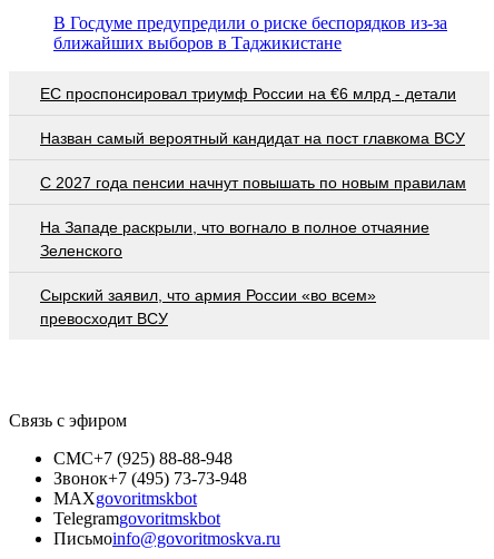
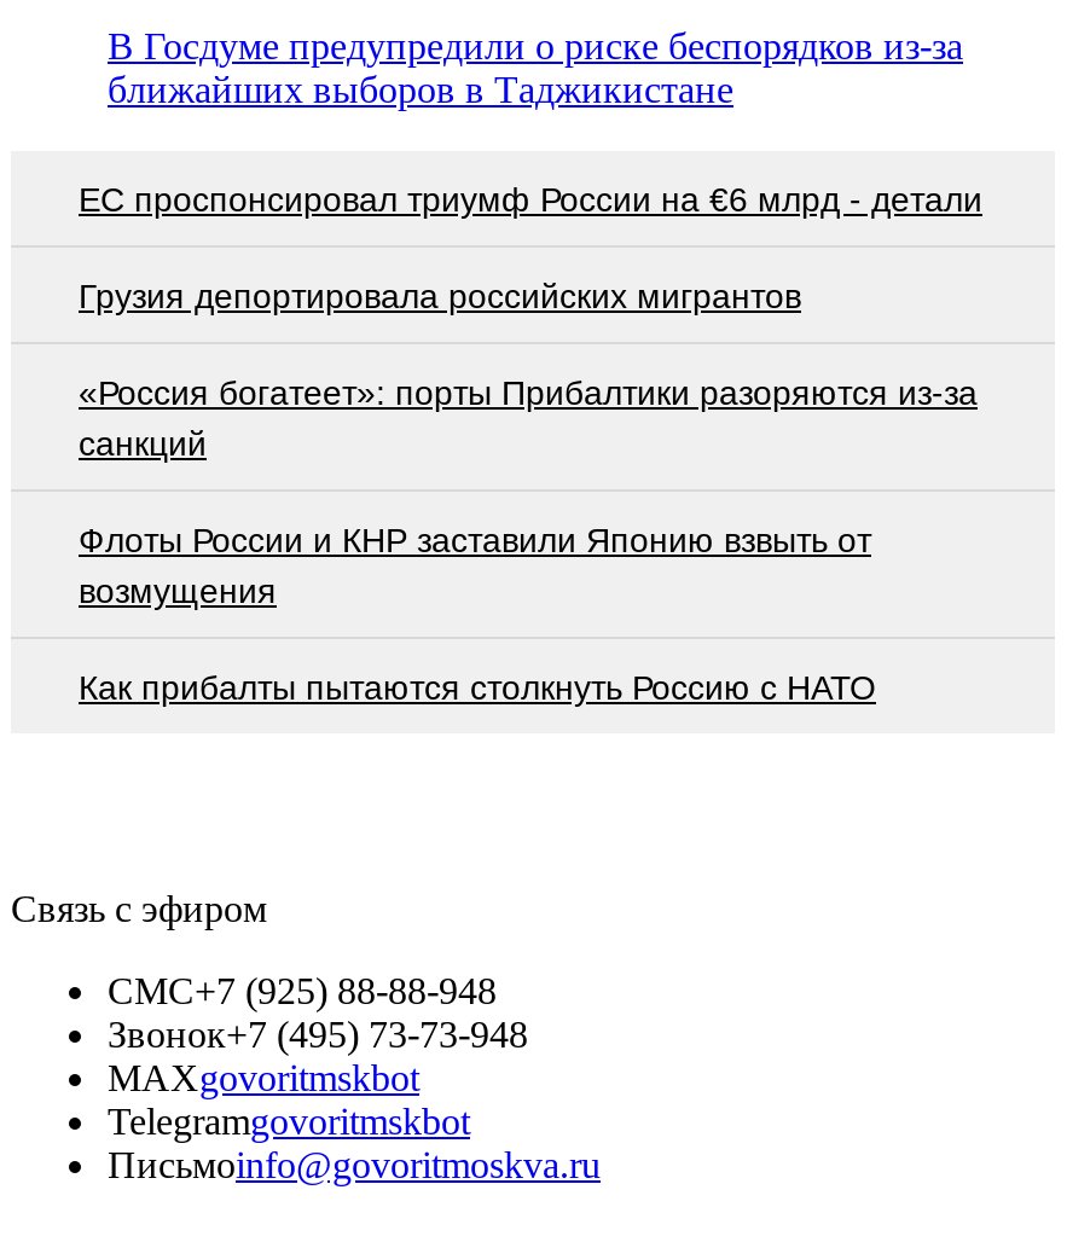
[40,129,465,147] Назван самый вероятный кандидат на пост главкома ВСУ -> [79,276,801,314] Грузия депортировала российских мигрантов
[40,173,466,191] С 2027 года пенсии начнут повышать по новым правилам -> [79,372,978,462] «Россия богатеет»: порты Прибалтики разоряются из-за | санкций
[40,218,429,259] На Западе раскрыли, что вогнало в полное отчаяние | Зеленского -> [79,520,871,609] Флоты России и КНР заставили Японию взвыть от | возмущения
[40,286,376,327] Сырский заявил, что армия России «во всем» | превосходит ВСУ -> [79,667,876,706] Как прибалты пытаются столкнуть Россию с НАТО

